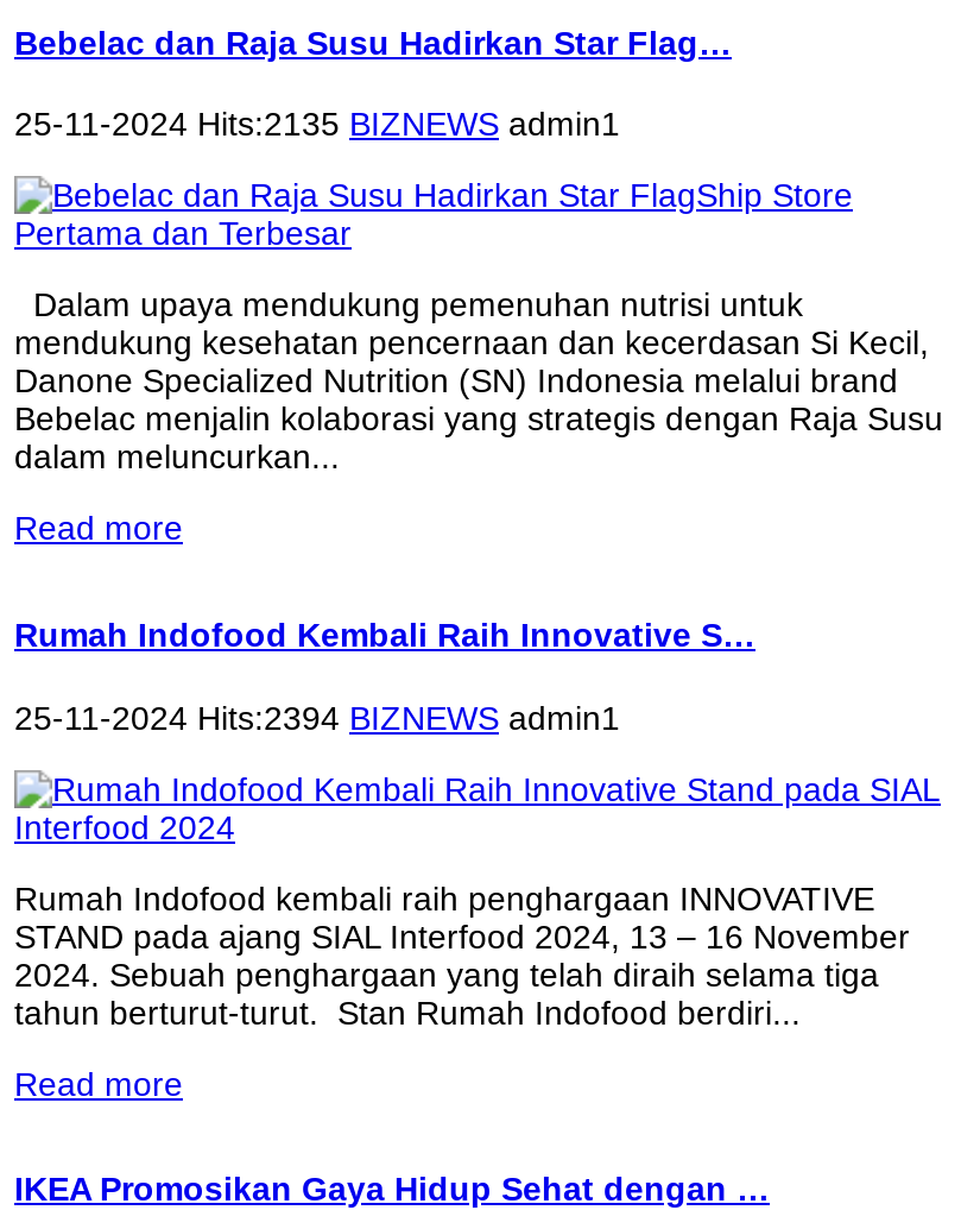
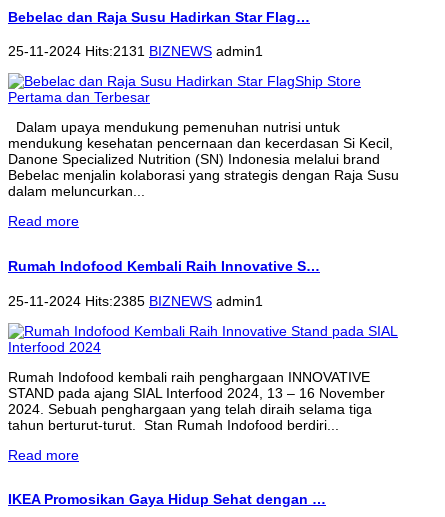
[14,106,620,144] 25-11-2024 Hits:2135 BIZNEWS admin1 -> [8,43,263,59] 25-11-2024 Hits:2131 BIZNEWS admin1
[14,698,620,736] 25-11-2024 Hits:2394 BIZNEWS admin1 -> [8,293,263,309] 25-11-2024 Hits:2385 BIZNEWS admin1

